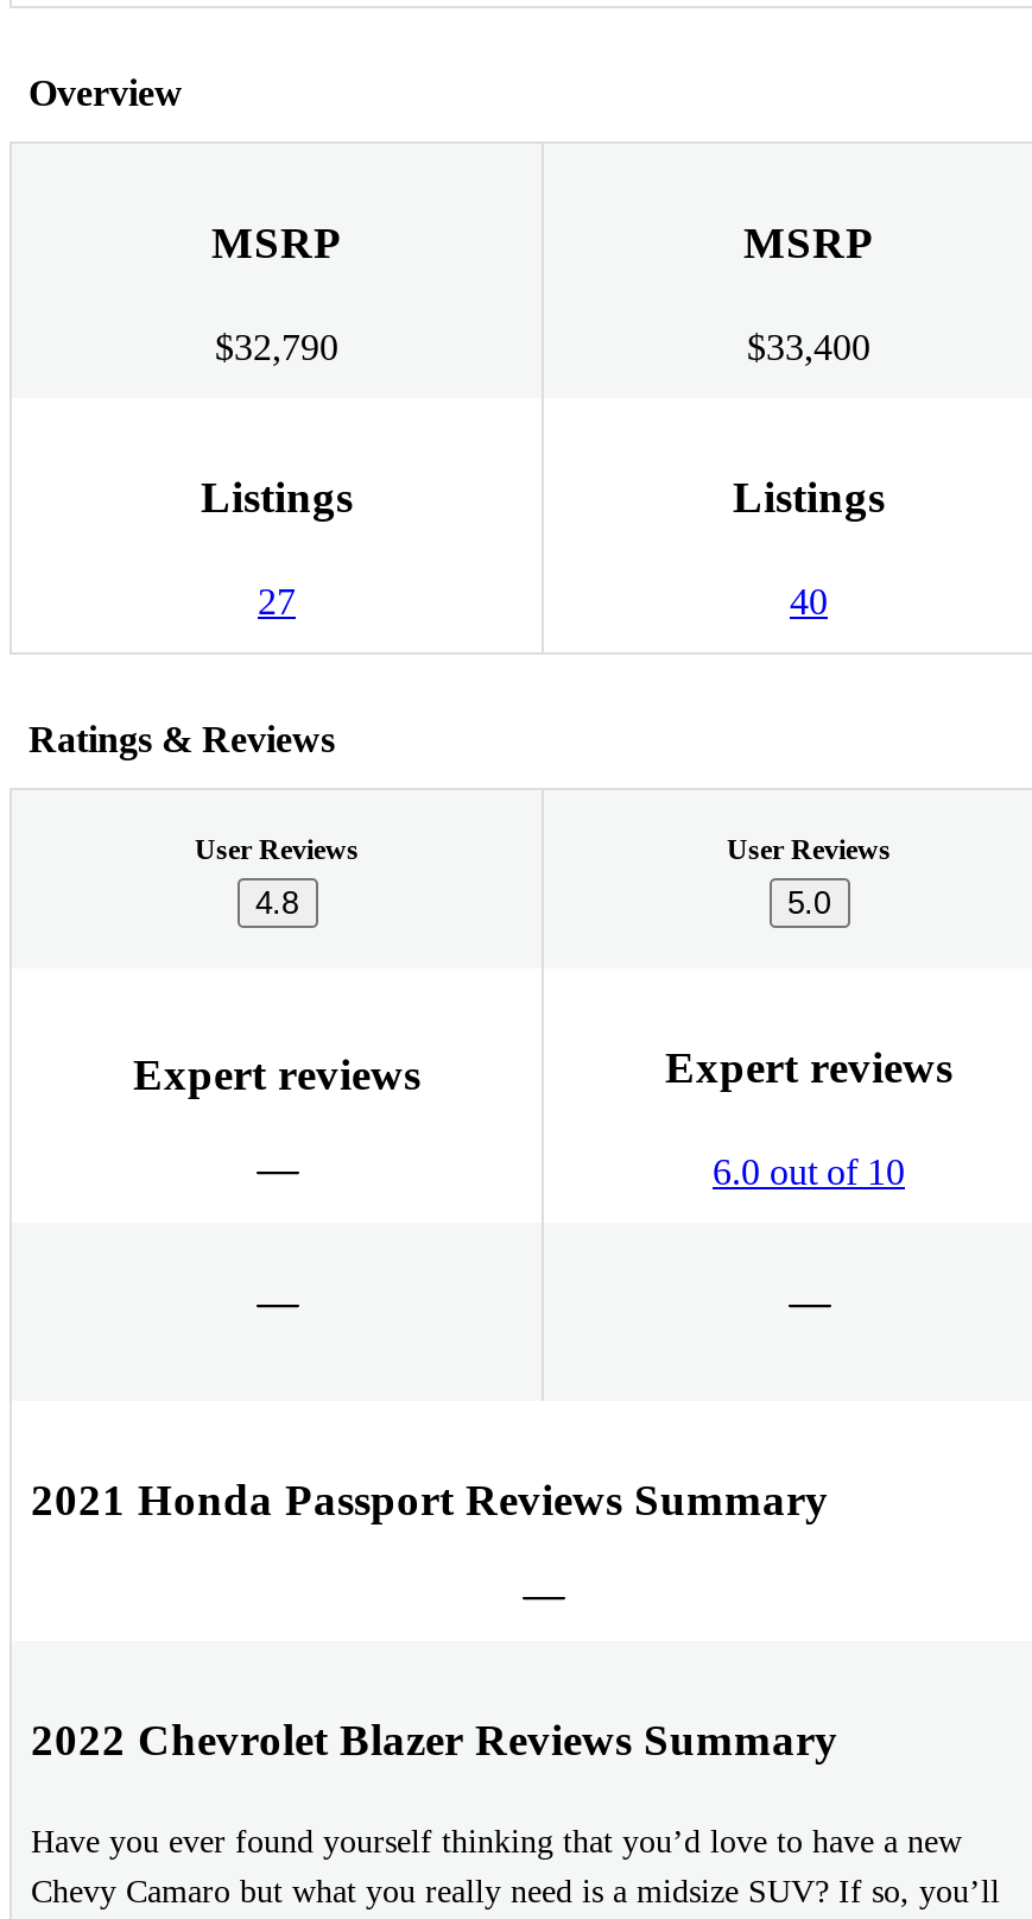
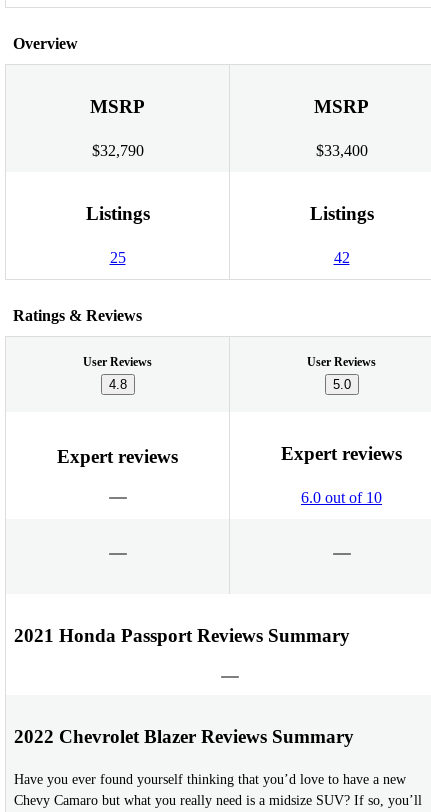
[258,582,296,622] 27 -> [109,249,125,266] 25
[790,582,828,622] 40 -> [333,249,349,266] 42

